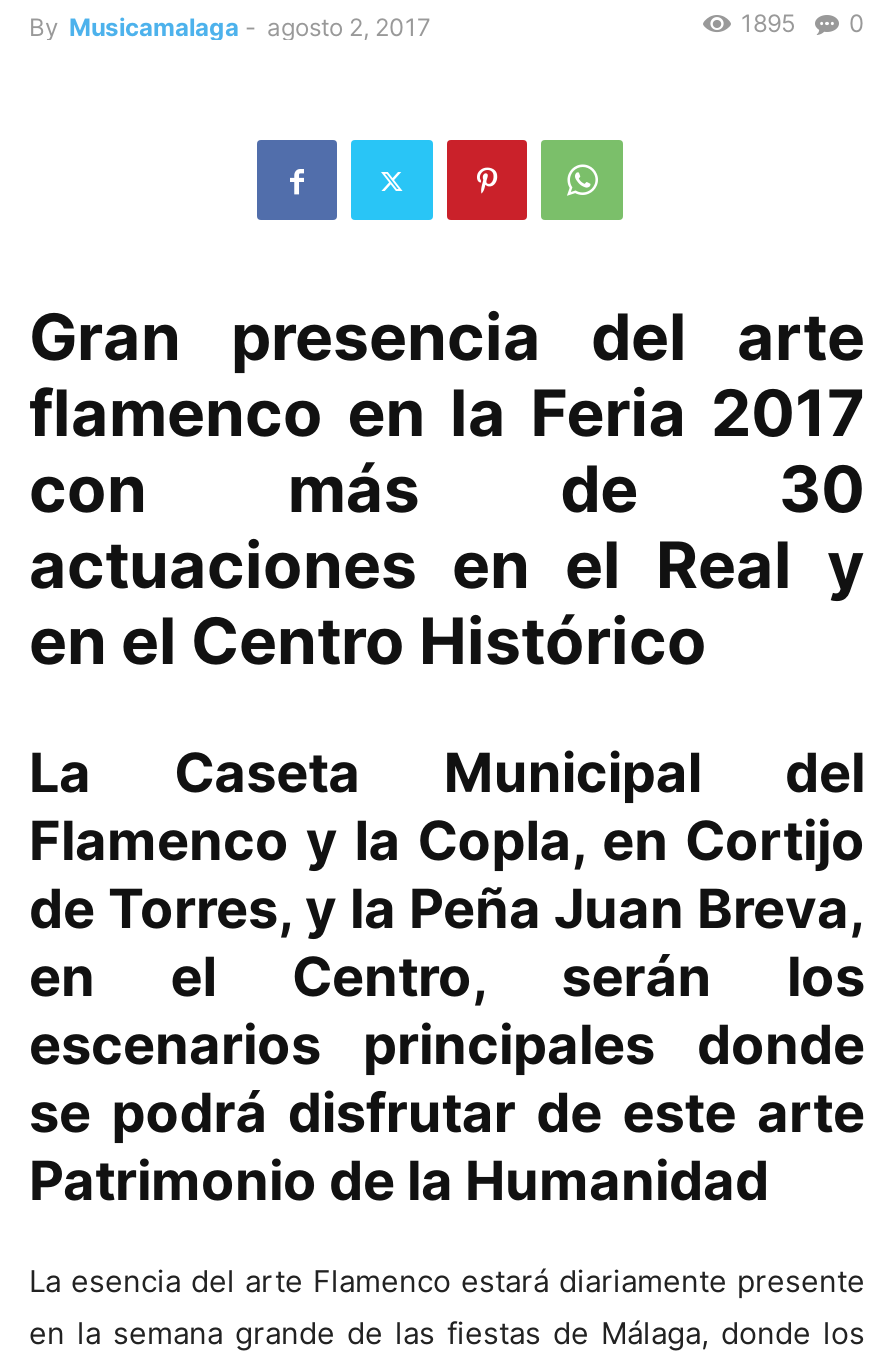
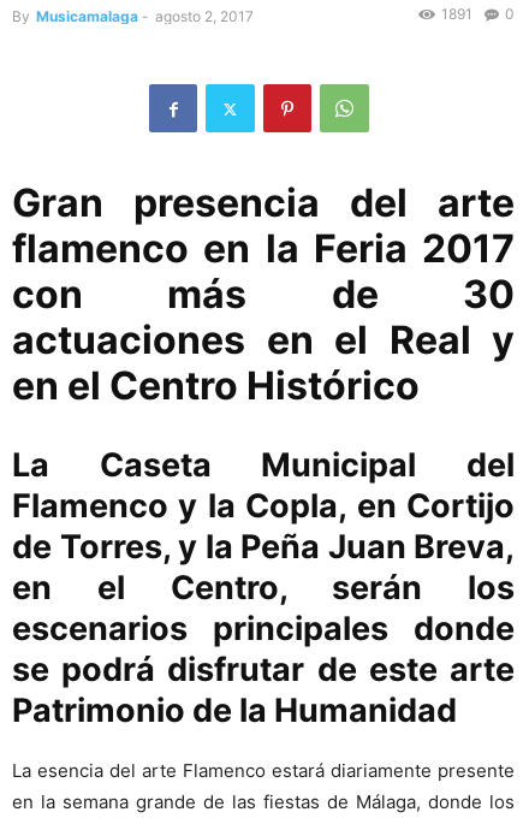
[741,8,865,38] 1895 0 -> [441,5,515,23] 1891 0

